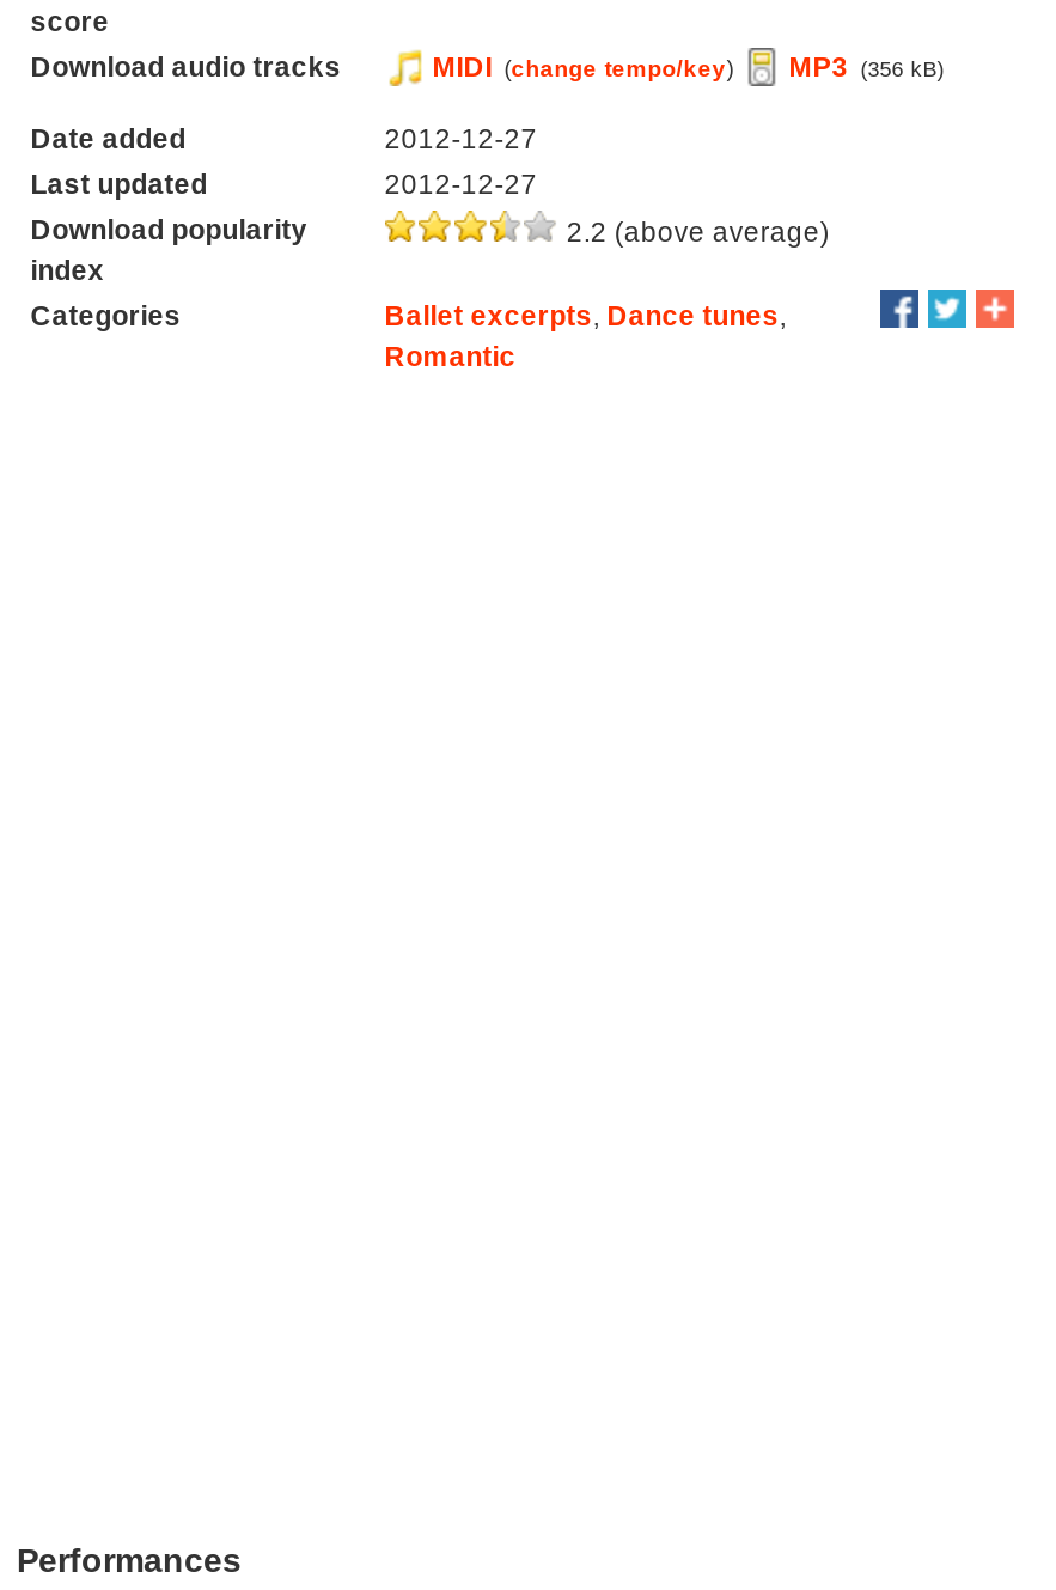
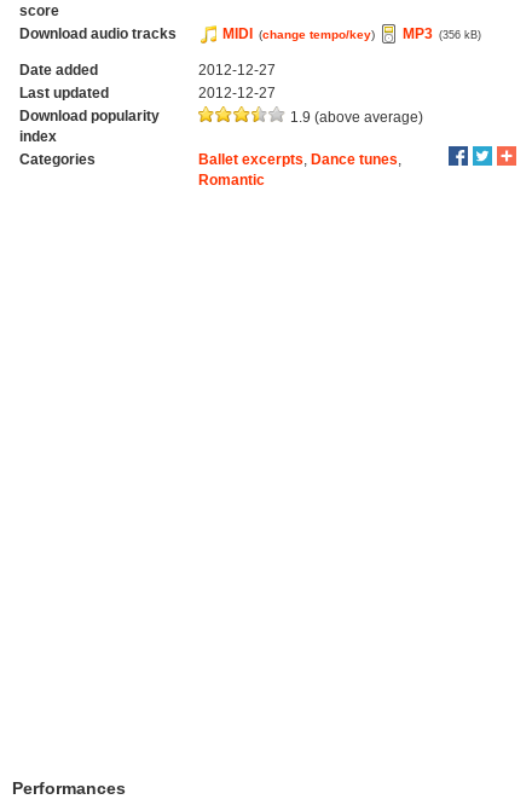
[559,217,830,246] 2.2 (above average) -> [286,110,423,124] 1.9 (above average)

